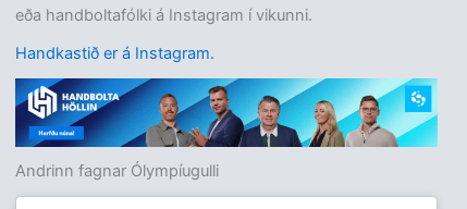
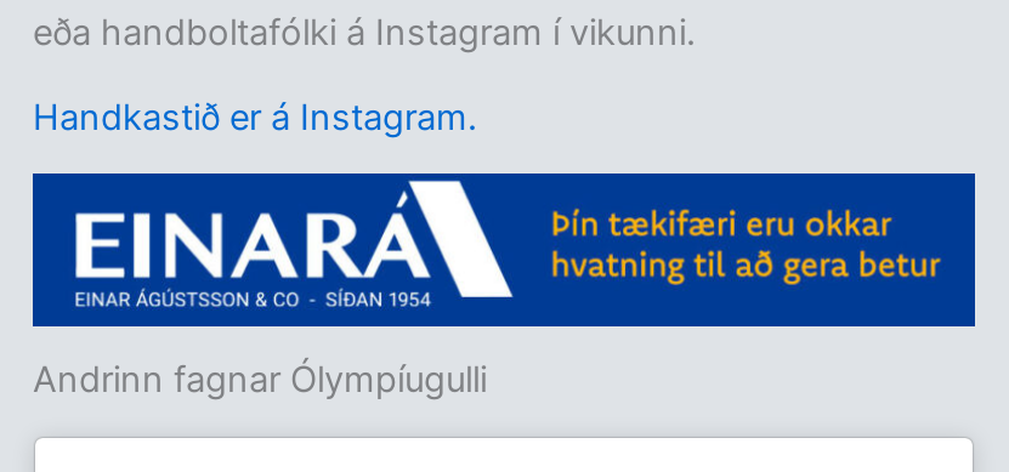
[15,77,439,148] [image] -> [33,170,977,330] [image]

